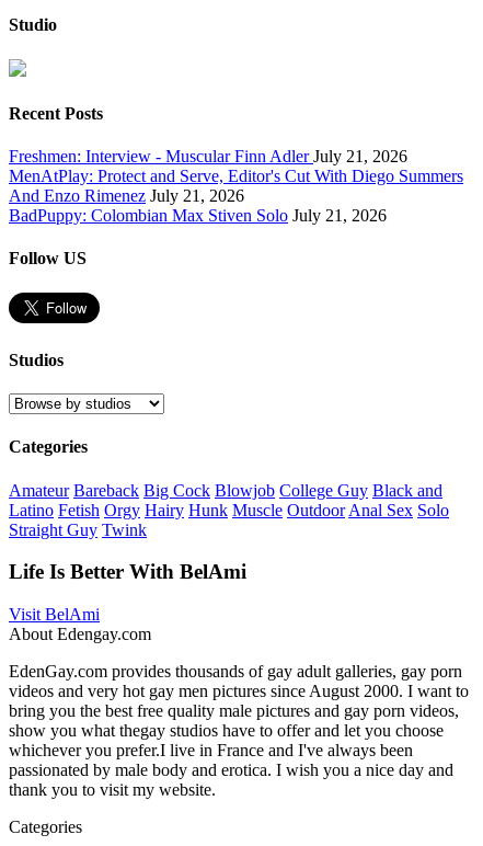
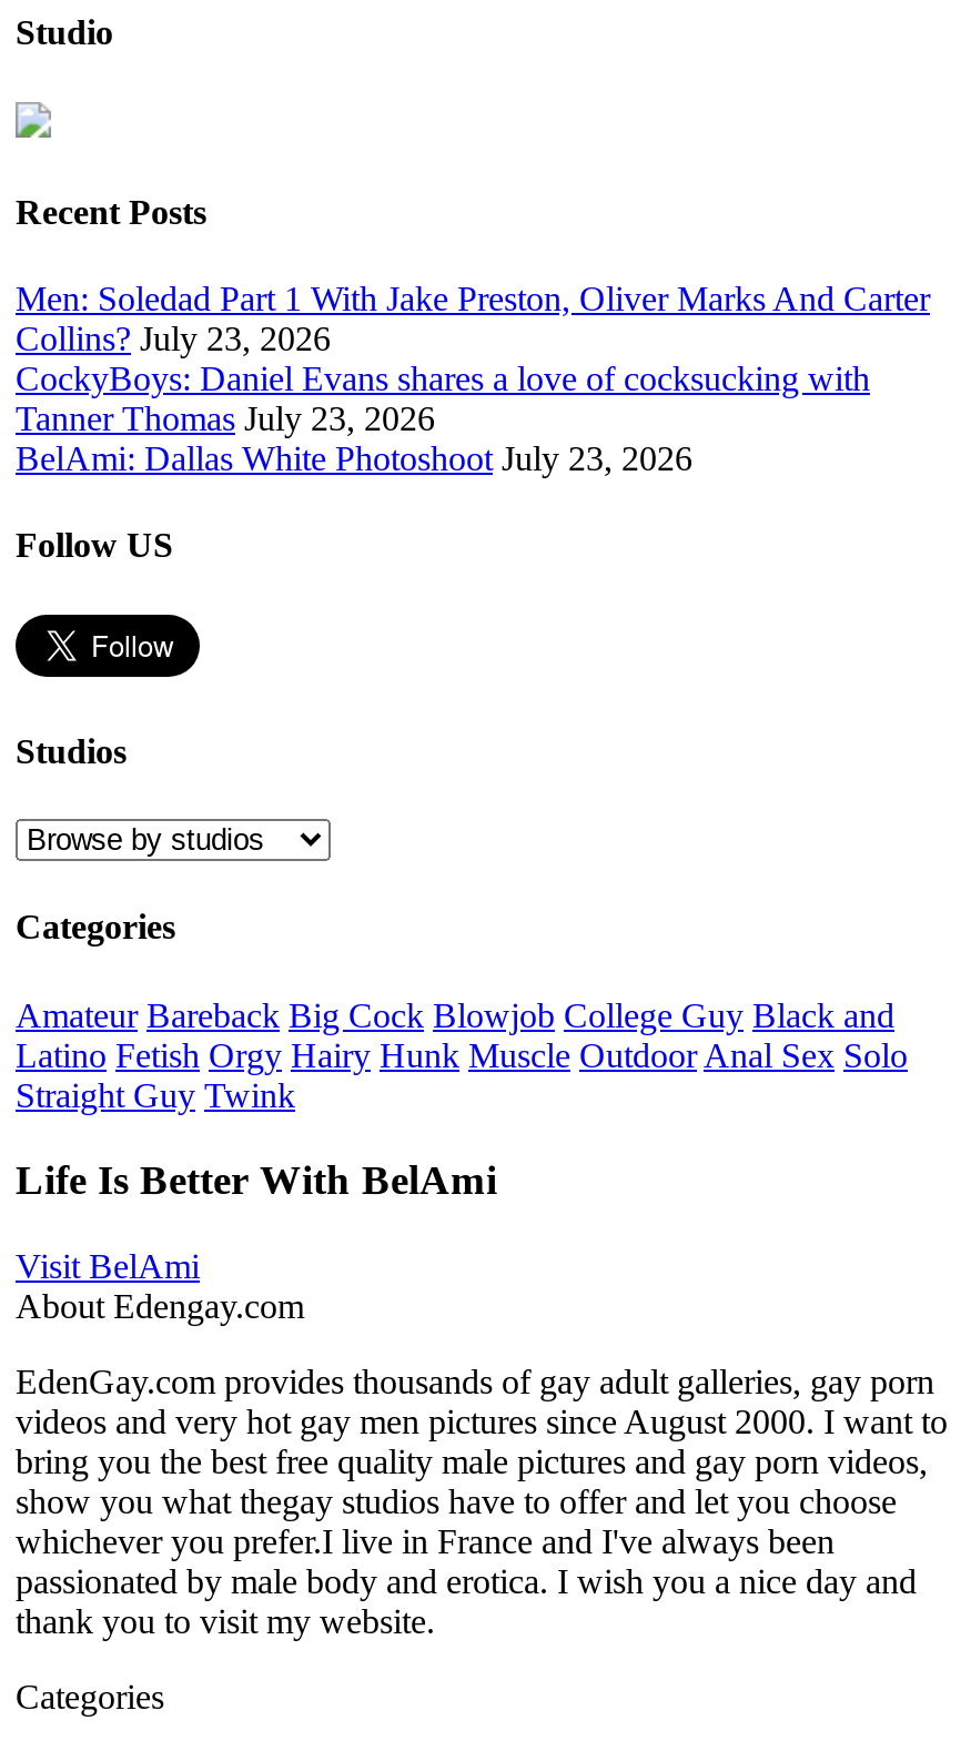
[9,147,463,225] Freshmen: Interview - Muscular Finn Adler July 21, 2026 | MenAtPlay: Protect and Serve, Editor's Cut With Diego Summers | And Enzo Rimenez July 21, 2026 | BadPuppy: Colombian Max Stiven Solo July 21, 2026 -> [16,280,930,477] Men: Soledad Part 1 With Jake Preston, Oliver Marks And Carter | Collins? July 23, 2026 | CockyBoys: Daniel Evans shares a love of cocksucking with | Tanner Thomas July 23, 2026 | BelAmi: Dallas White Photoshoot July 23, 2026

